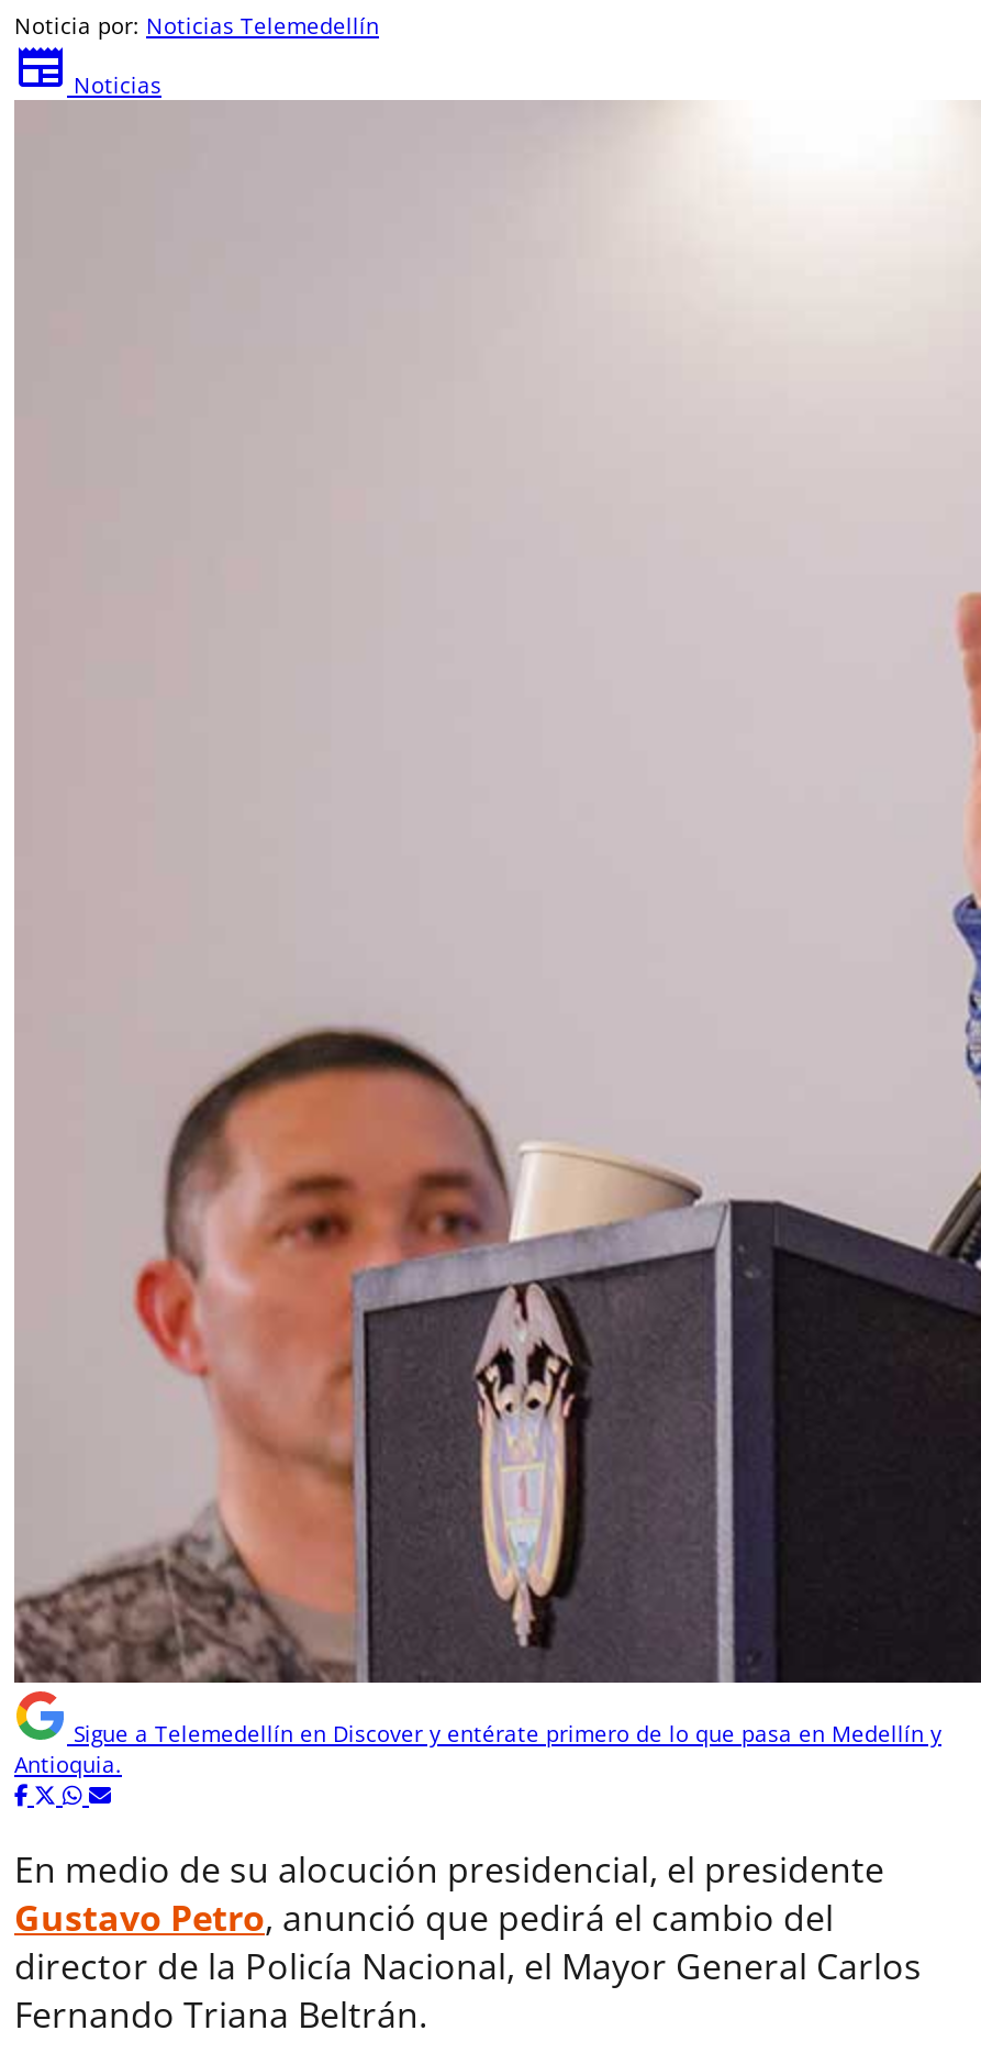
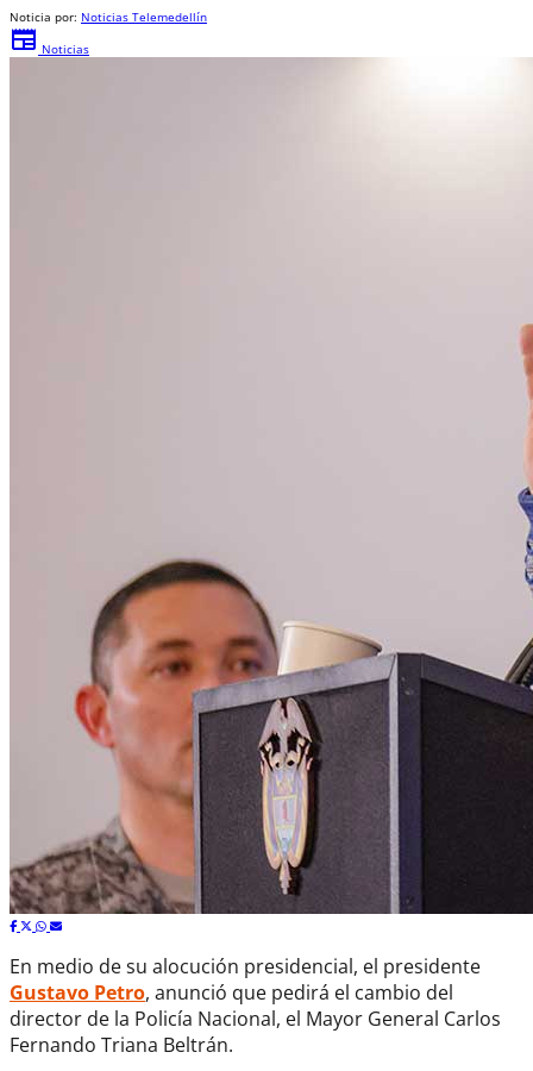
[14,1718,941,1780] Sigue a Telemedellín en Discover y entérate primero de lo que pasa en Medellín y | Antioquia. -> none

